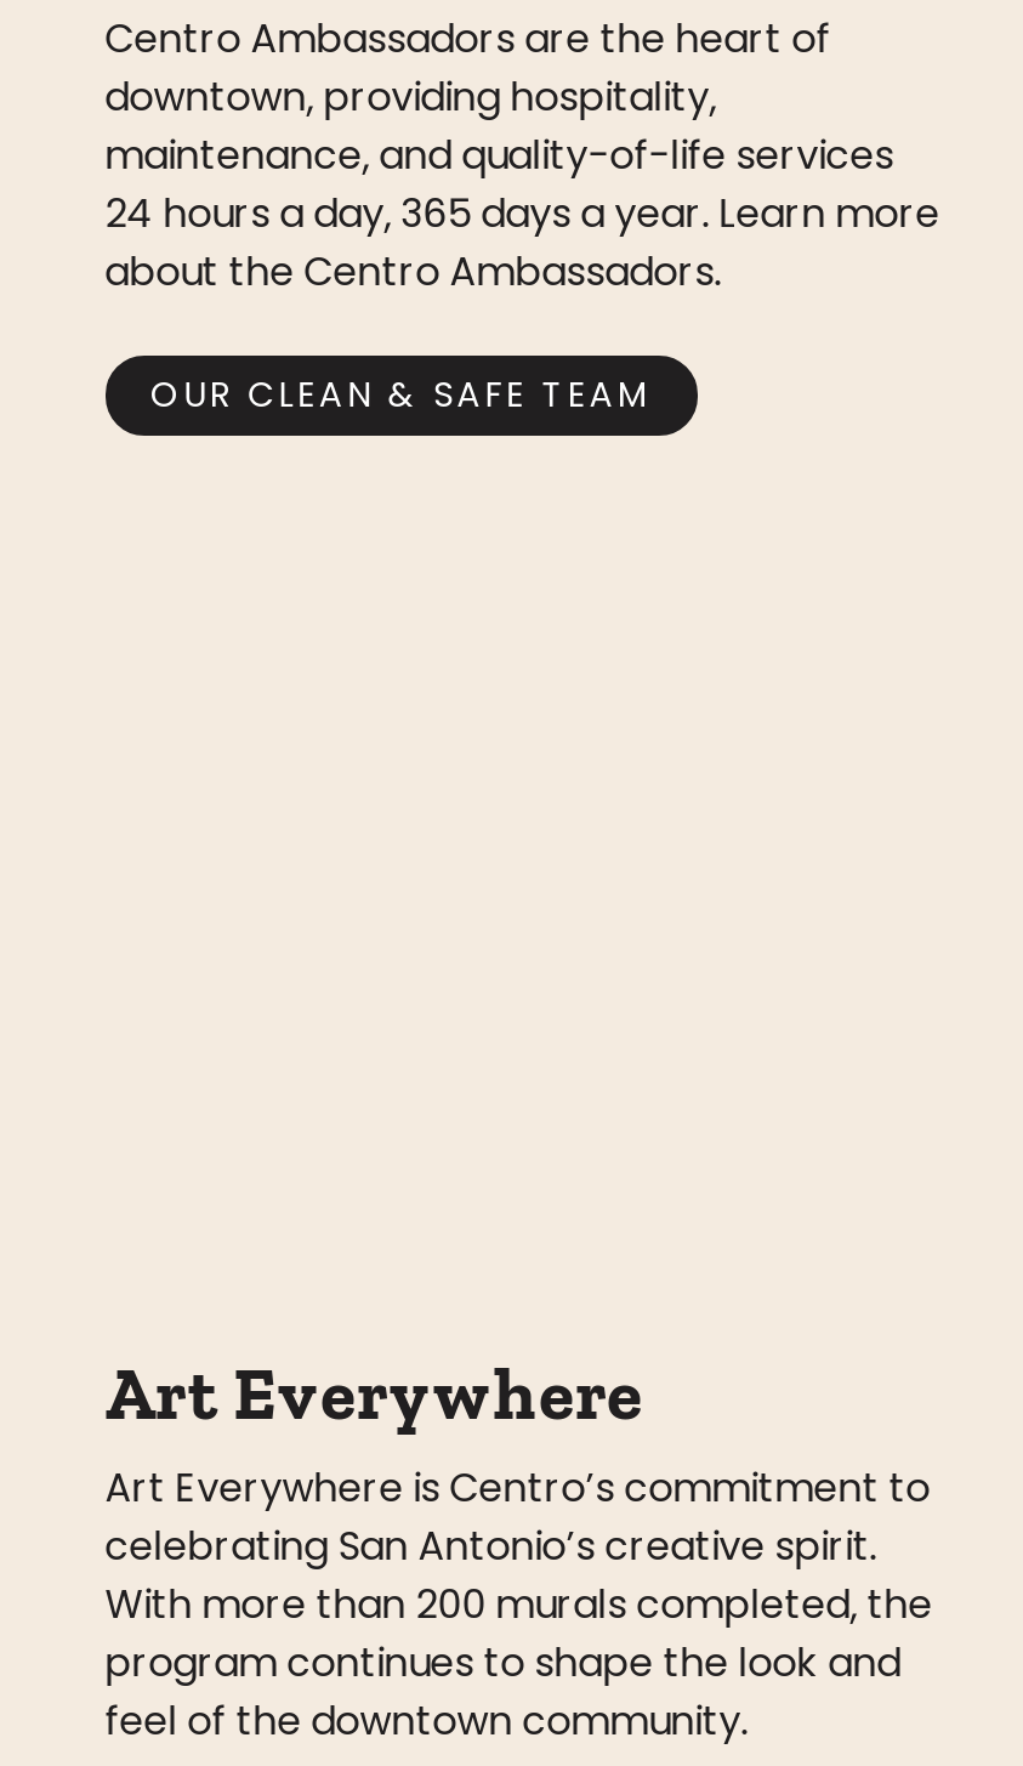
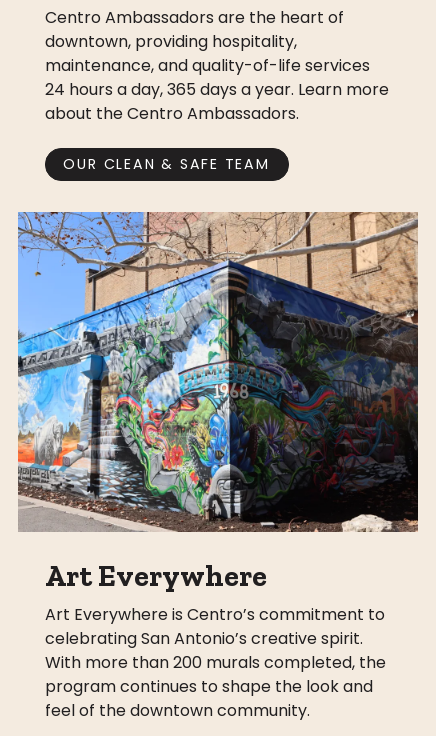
none -> [17,211,419,533] [image]

